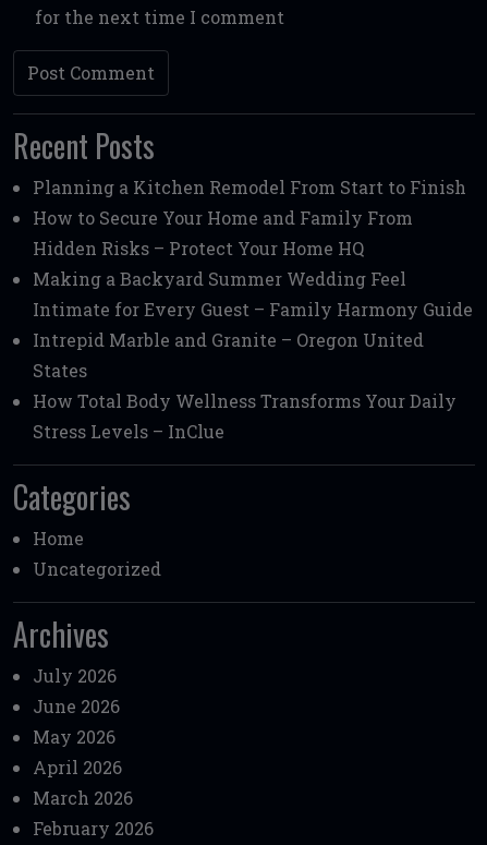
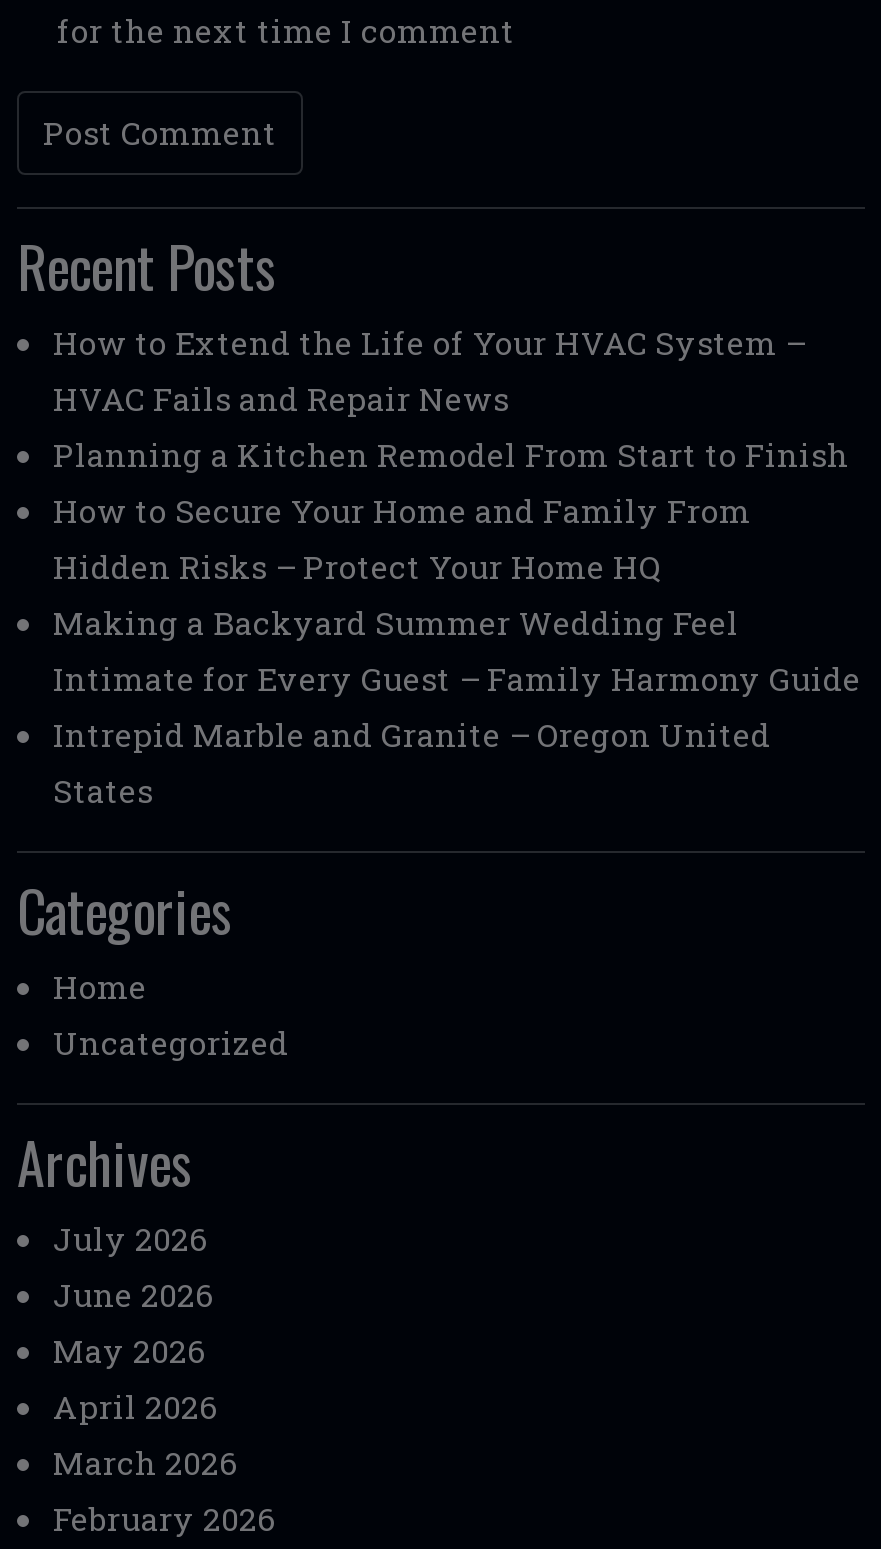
none -> [53,321,805,419] How to Extend the Life of Your HVAC System – | HVAC Fails and Repair News
moved [33,176,473,382] -> [53,433,861,811]: Planning a Kitchen Remodel From Start to Finish | How to Secure Your Home and Family From | Hidden Risks – Protect Your Home HQ | Making a Backyard Summer Wedding Feel | Intimate for Every Guest – Family Harmony Guide | Intrepid Marble and Granite – Oregon United | States
[33,389,456,443] How Total Body Wellness Transforms Your Daily | Stress Levels – InClue -> none

